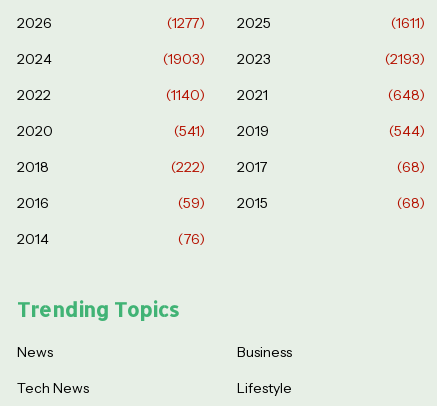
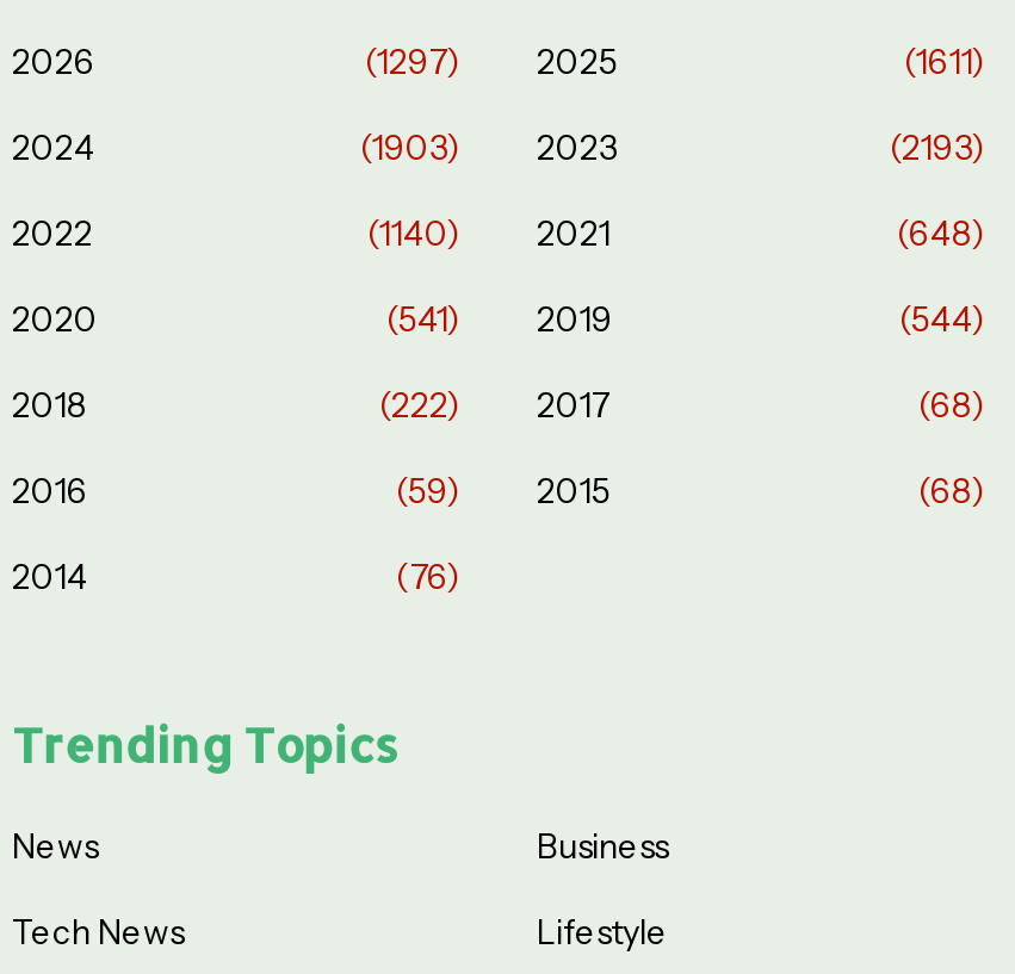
[167,14,271,32] (1277) 2025 -> [365,40,618,82] (1297) 2025

